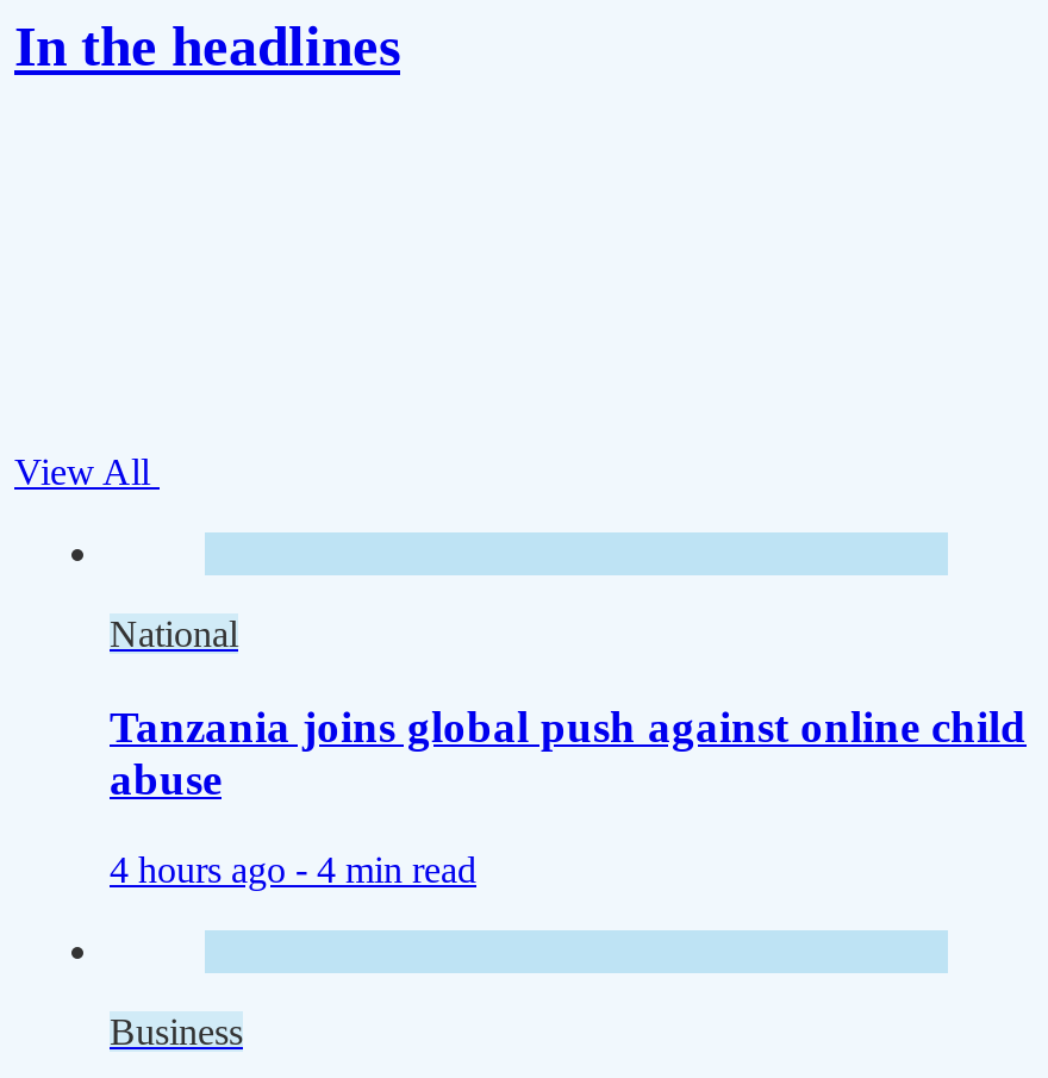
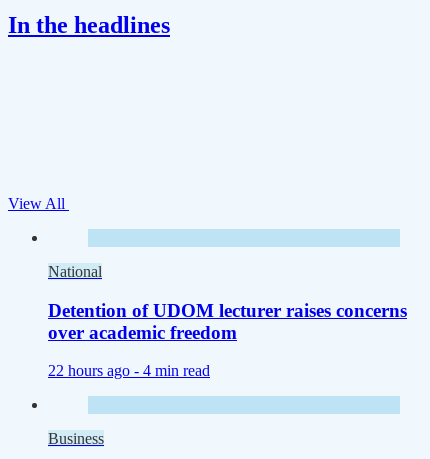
[110,700,1027,803] Tanzania joins global push against online child | abuse -> [48,299,407,342] Detention of UDOM lecturer raises concerns | over academic freedom
[110,850,476,890] 4 hours ago - 4 min read -> [48,362,210,379] 22 hours ago - 4 min read

